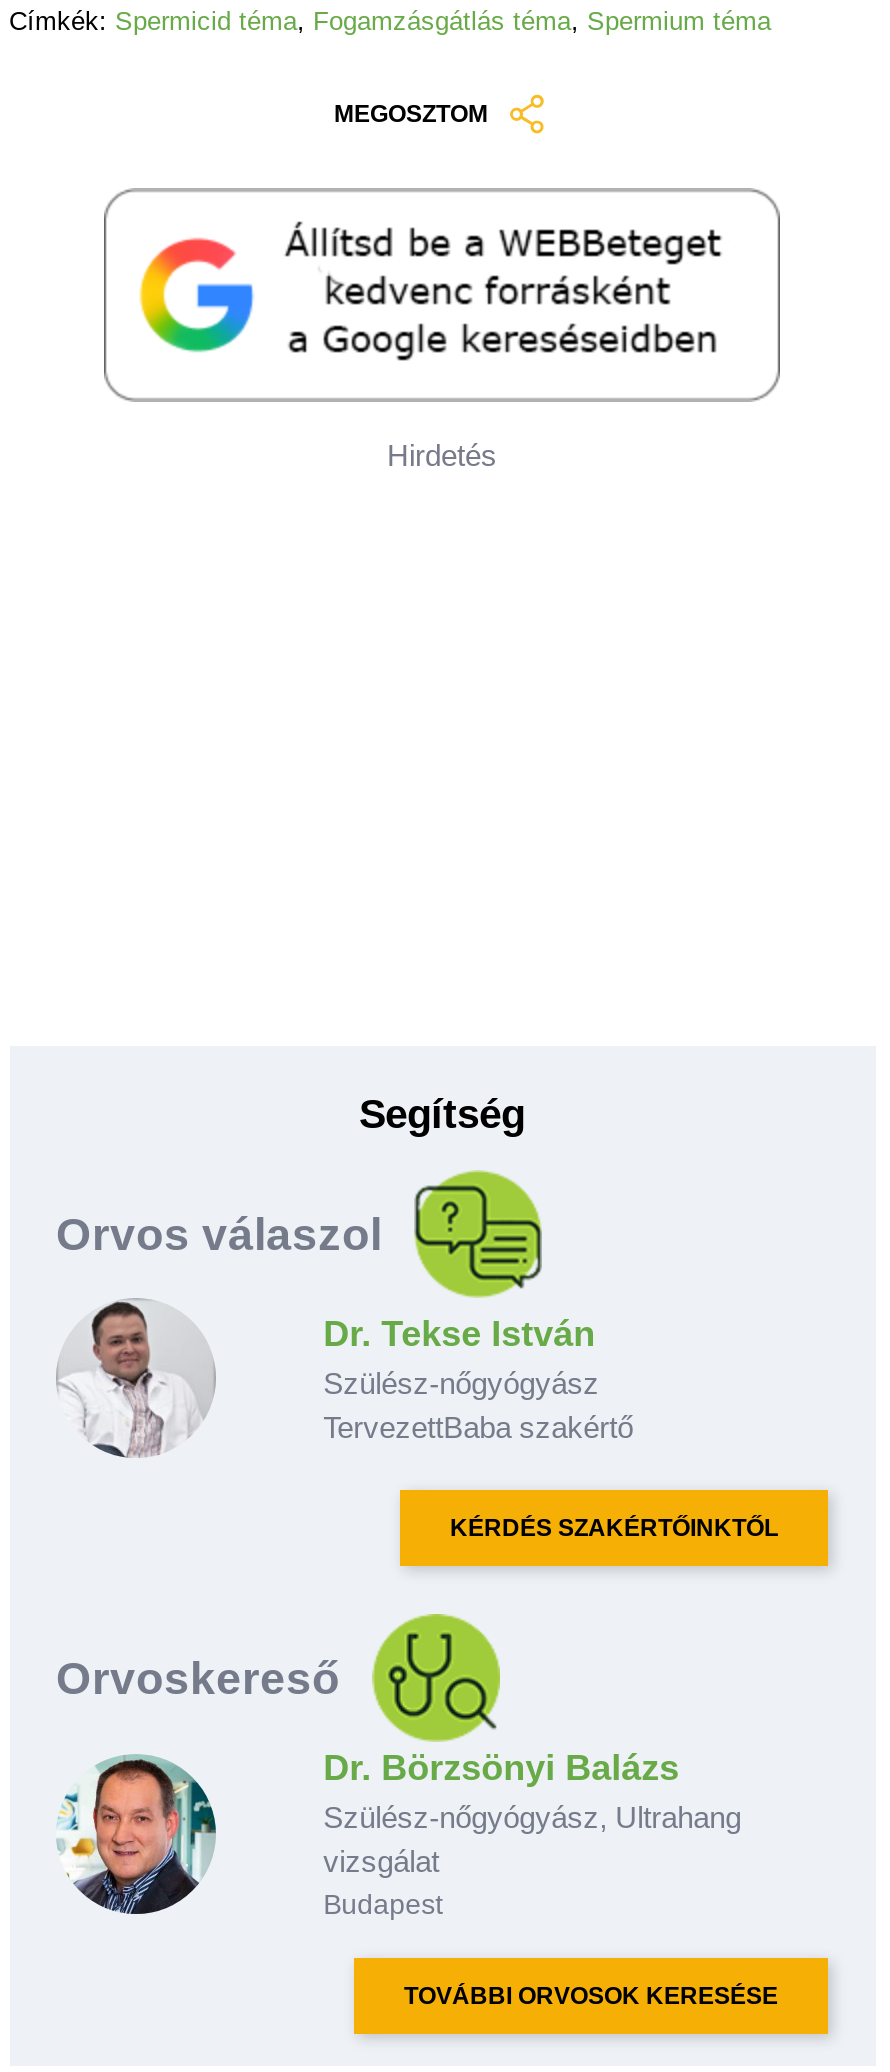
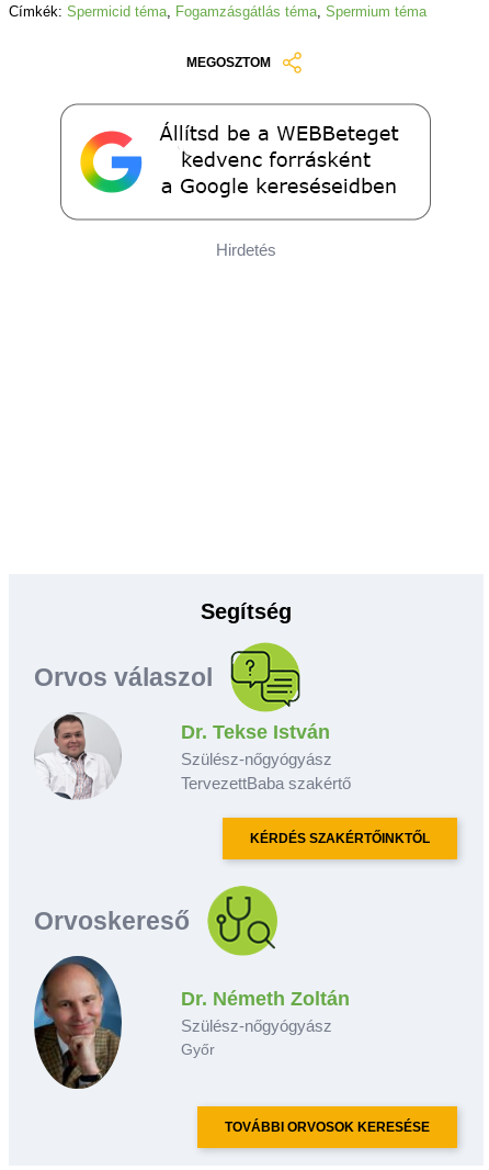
[58,1742,216,1926] [image] -> [33,955,123,1090] [image]
[323,1748,741,1920] Dr. Börzsönyi Balázs | Szülész-nőgyógyász, Ultrahang | vizsgálat | Budapest -> [181,987,349,1058] Dr. Németh Zoltán | Szülész-nőgyógyász | Győr

